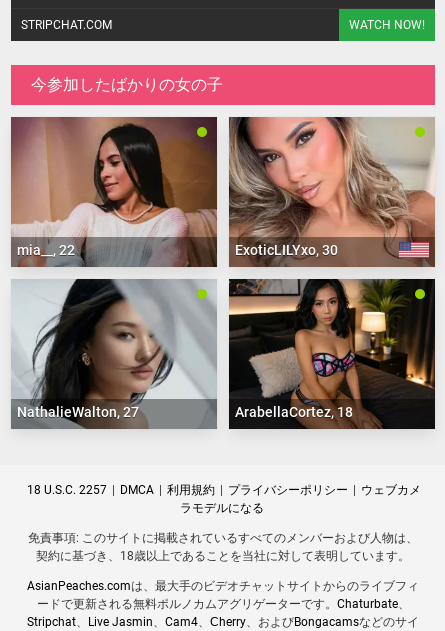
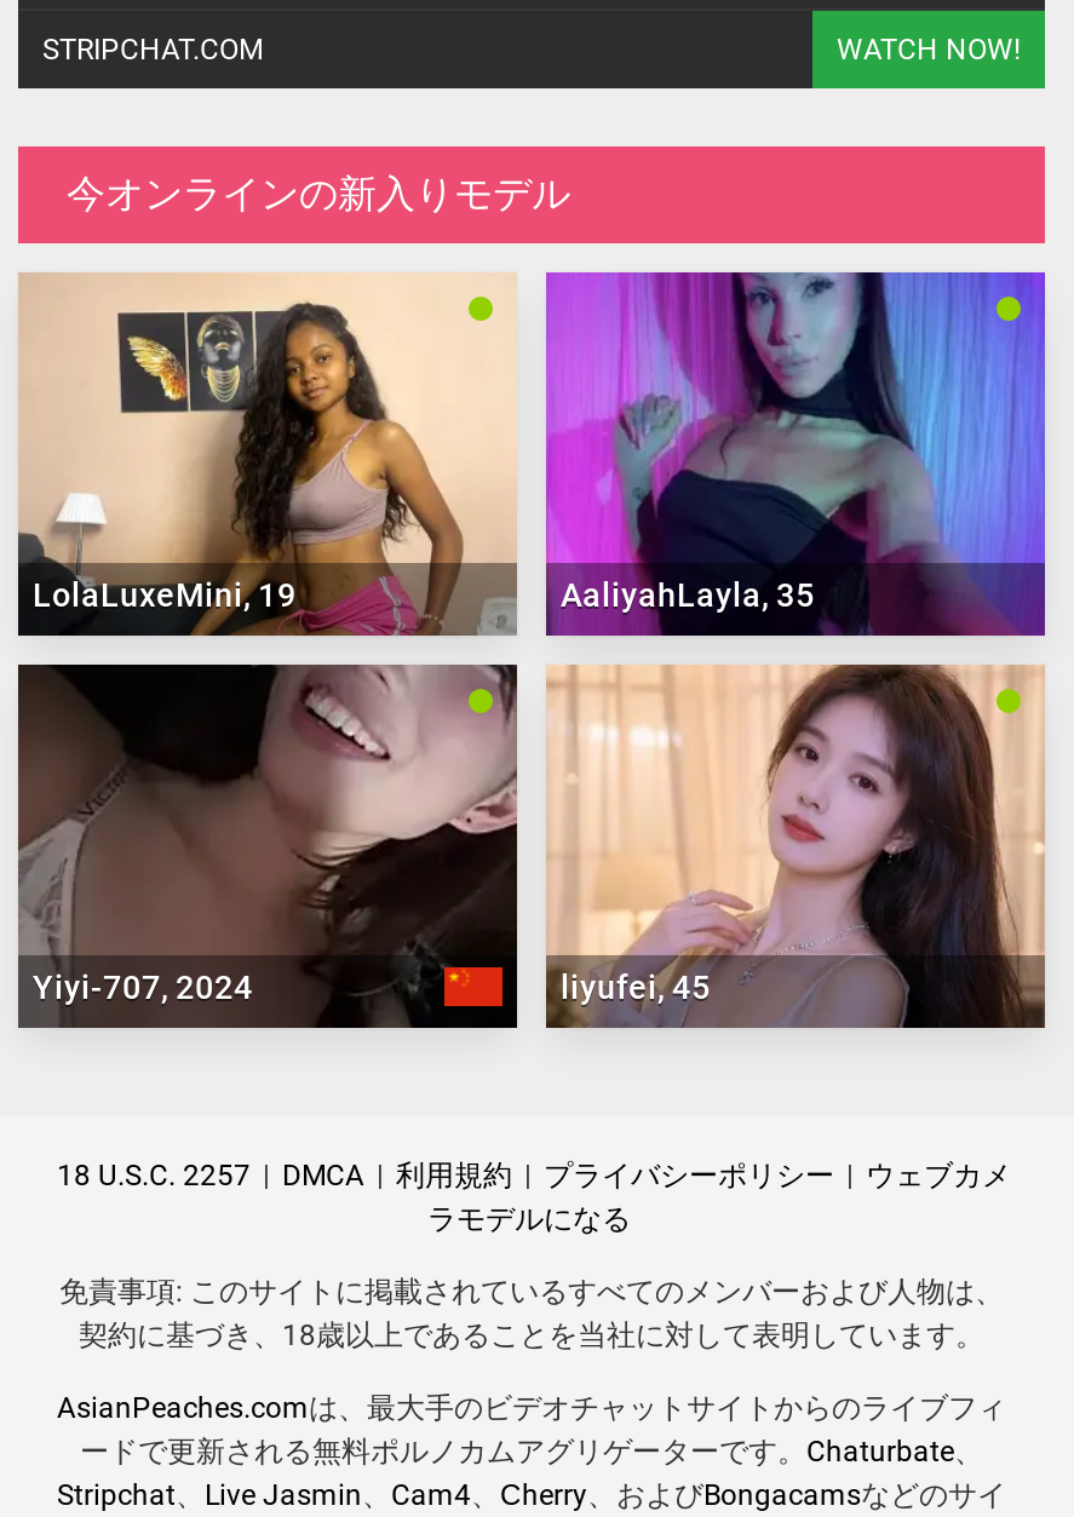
[31,74,223,93] 今参加したばかりの女の子 -> [67,169,570,216] 今オンラインの新入りモデル
[11,116,338,268] [image] | mia__, 22 | ExoticLILYxo, 30 -> [16,272,815,638] [image] | LolaLuxeMini, 19 | AaliyahLayla, 35
[228,116,436,268] [image] -> [544,270,1047,638] [image]
[11,279,218,429] [image] -> [16,662,519,1028] [image]
[17,278,436,430] [image] | NathalieWalton, 27 | ArabellaCortez, 18 -> [33,665,1047,1030] [image] | Yiyi-707, 2024 | liyufei, 45

